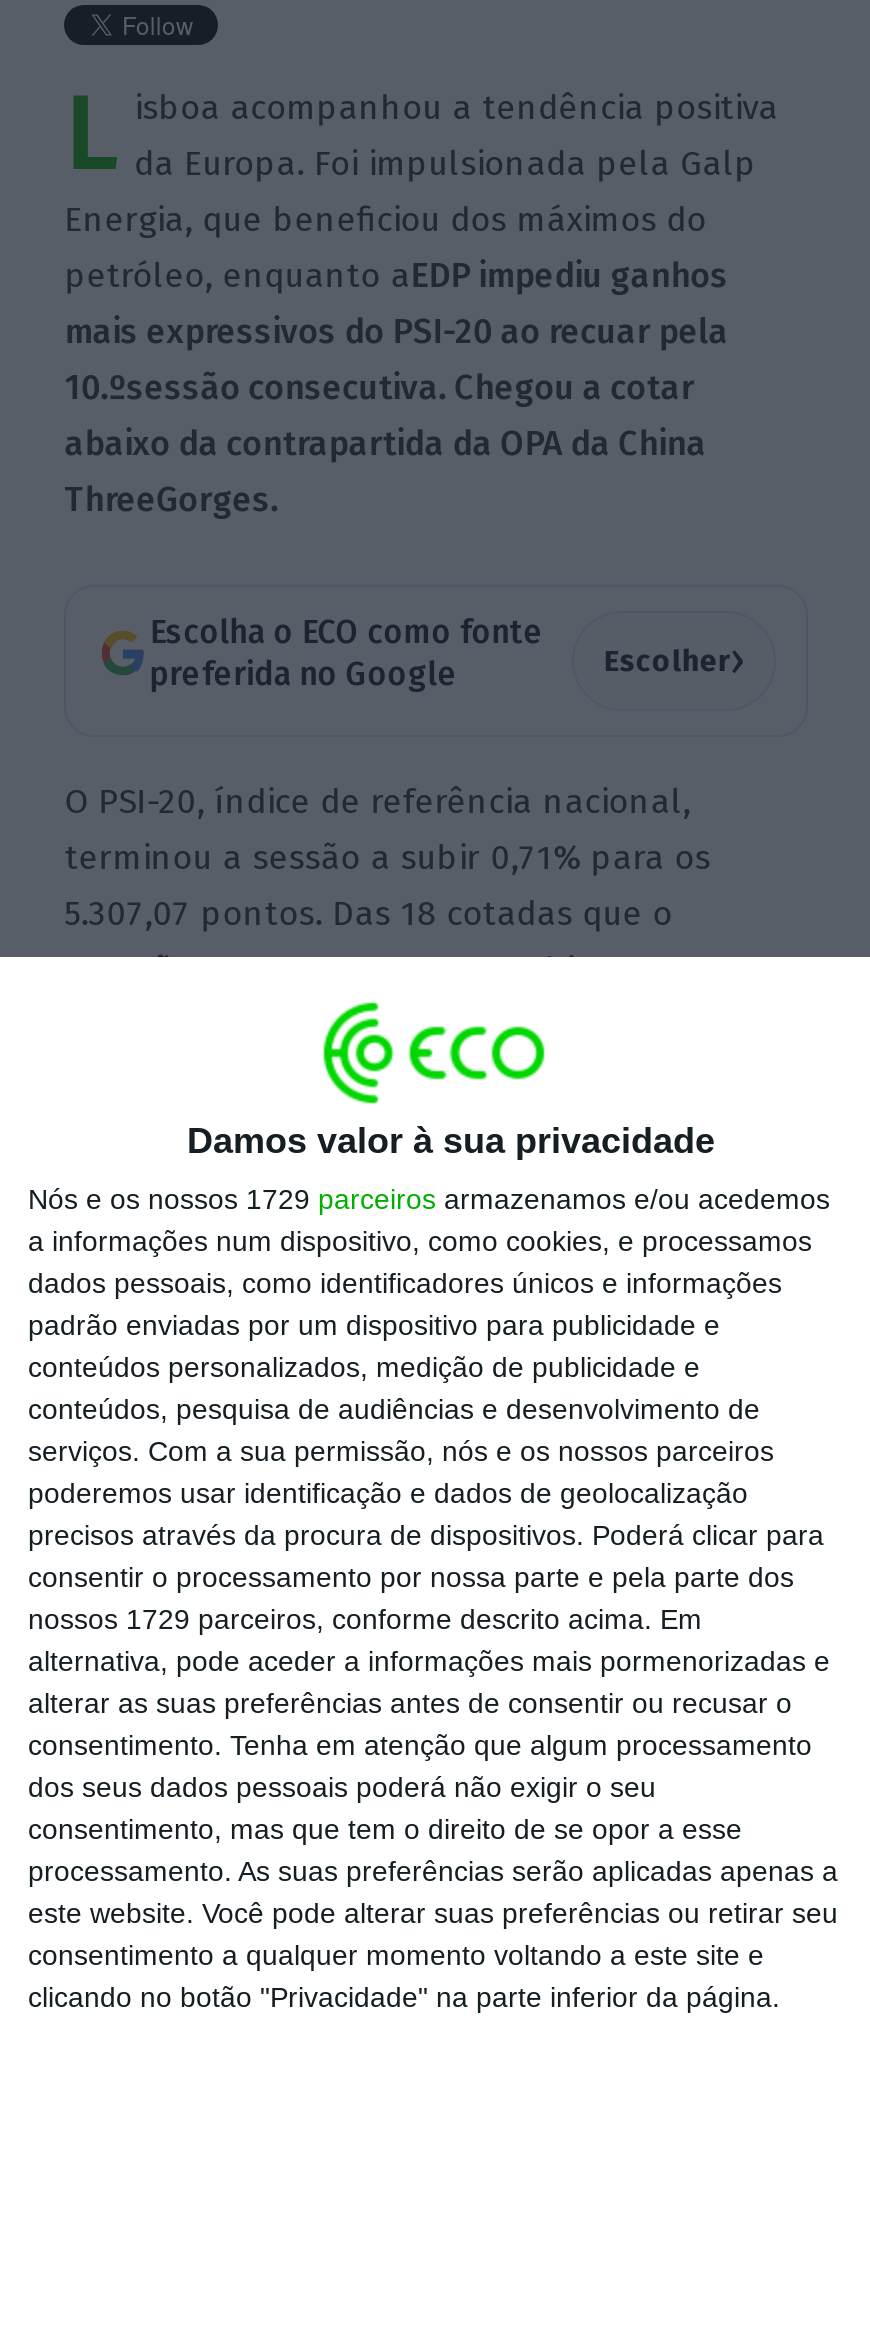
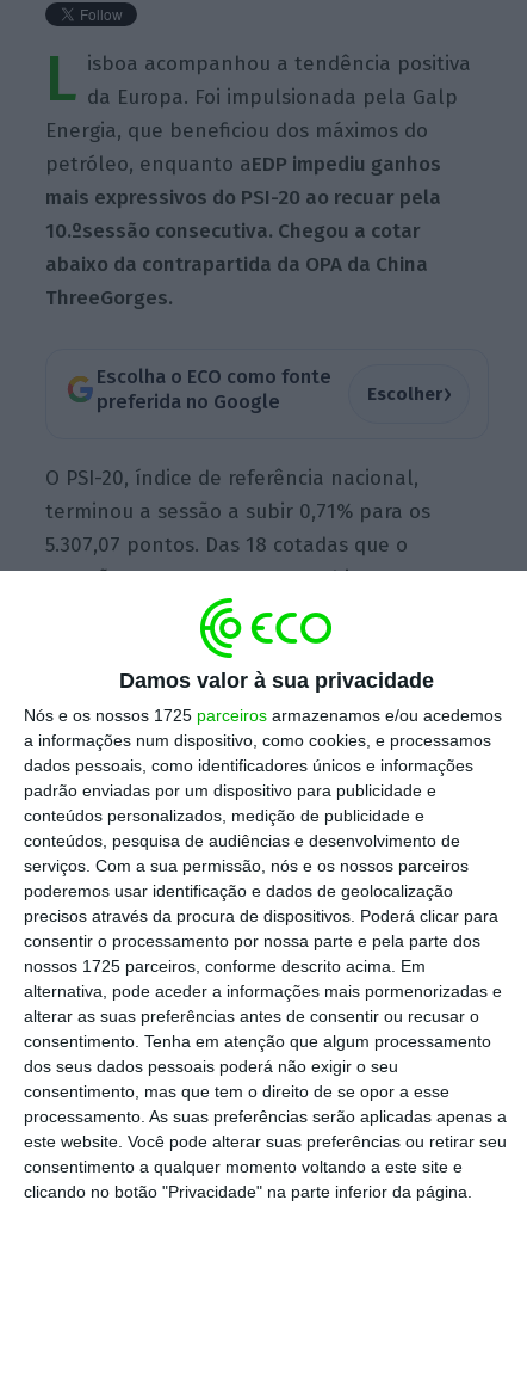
[28,1183,830,1215] Nós e os nossos 1729 parceiros armazenamos e/ou acedemos -> [24,706,502,725] Nós e os nossos 1725 parceiros armazenamos e/ou acedemos
[28,1603,702,1635] nossos 1729 parceiros, conforme descrito acima. Em -> [24,957,426,976] nossos 1725 parceiros, conforme descrito acima. Em

